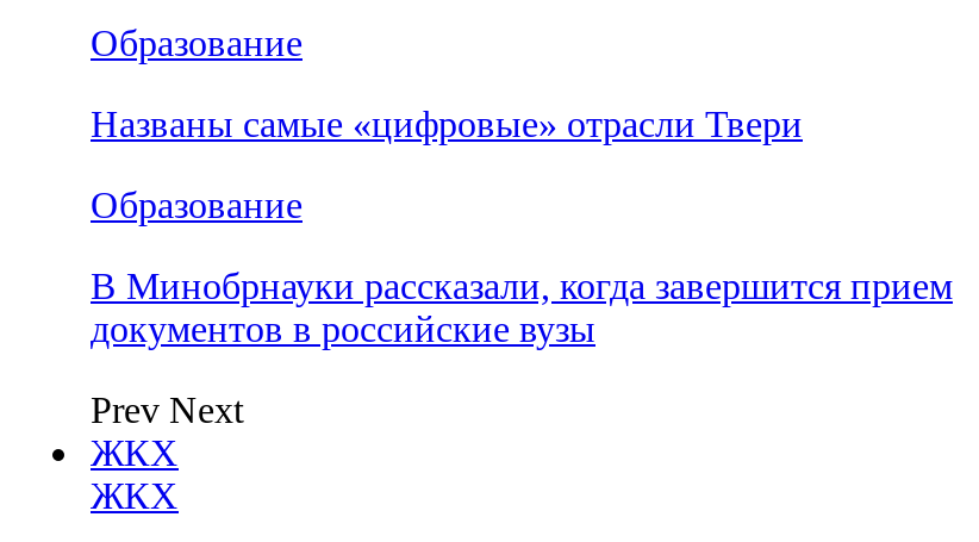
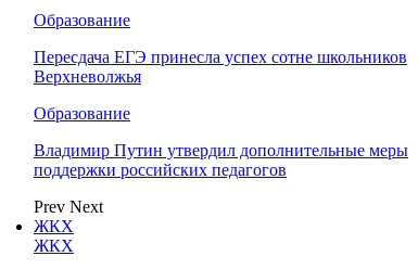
[91,104,803,144] Названы самые «цифровые» отрасли Твери -> [34,48,407,86] Пересдача ЕГЭ принесла успех сотне школьников | Верхневолжья
[91,266,953,349] В Минобрнауки рассказали, когда завершится прием | документов в российские вузы -> [34,141,408,179] Владимир Путин утвердил дополнительные меры | поддержки российских педагогов

